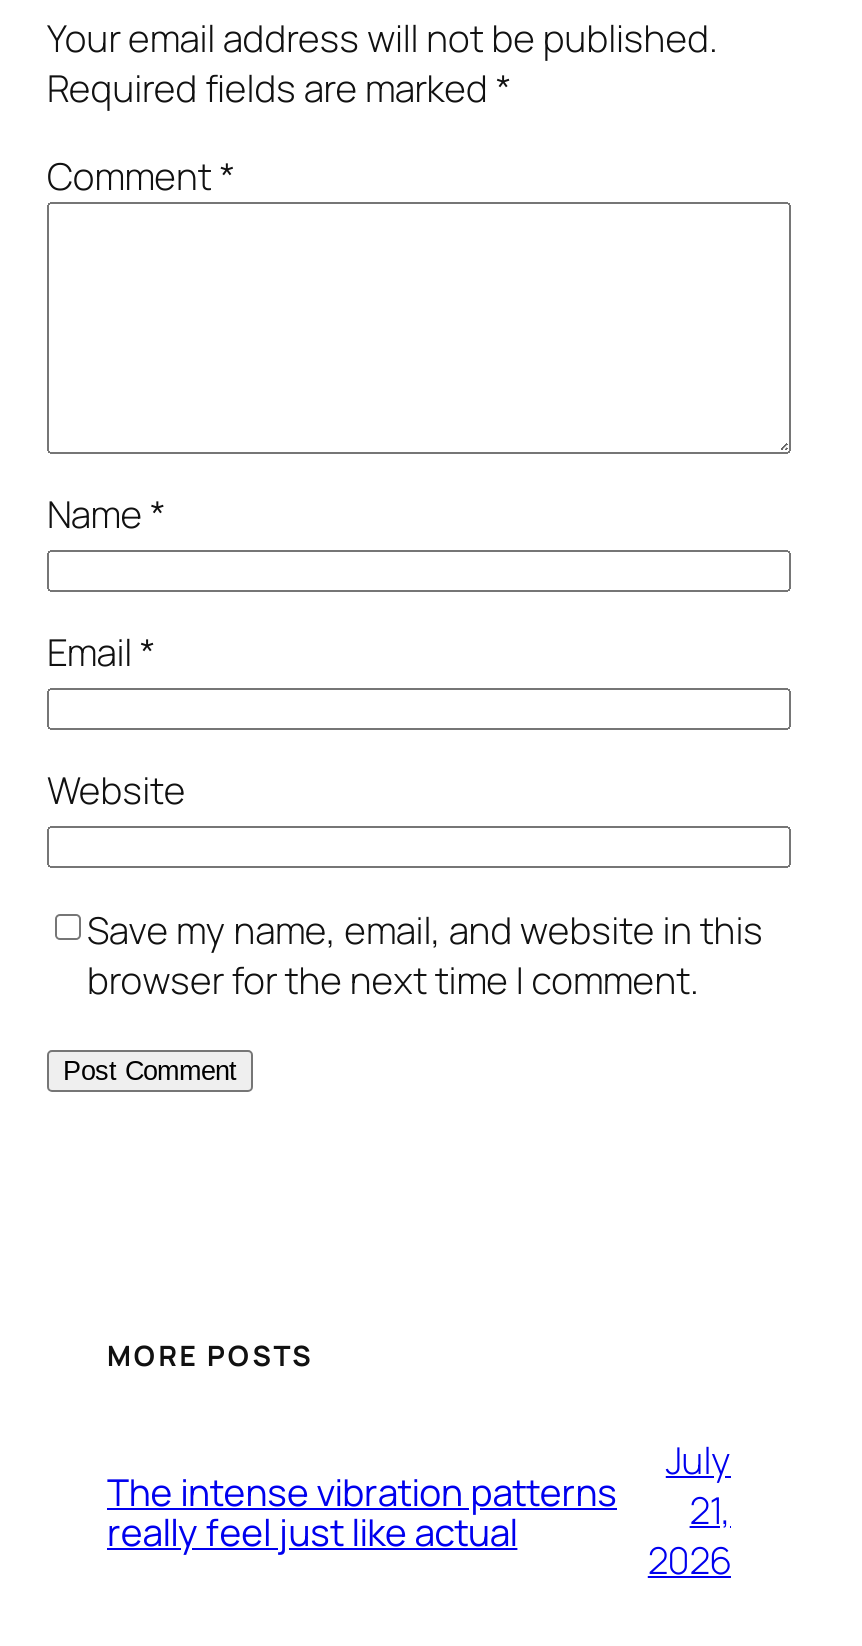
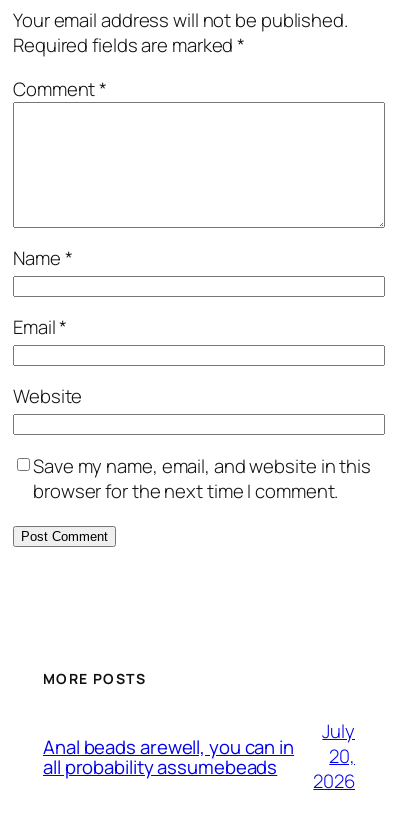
[107,1465,617,1557] The intense vibration patterns | really feel just like actual -> [43,733,294,779] Anal beads arewell, you can in | all probability assumebeads
[690,1484,731,1536] 21, -> [329,743,355,769] 20,

